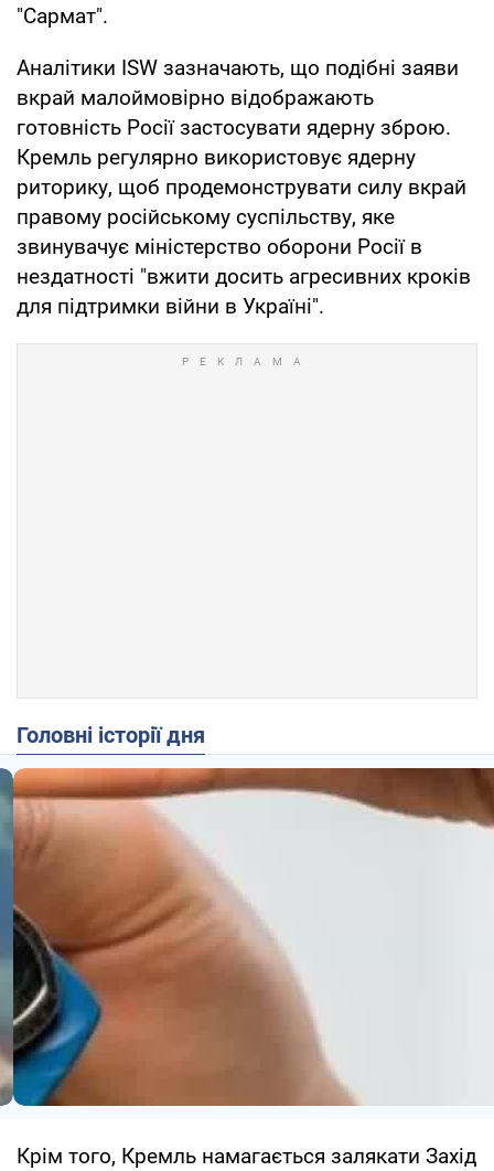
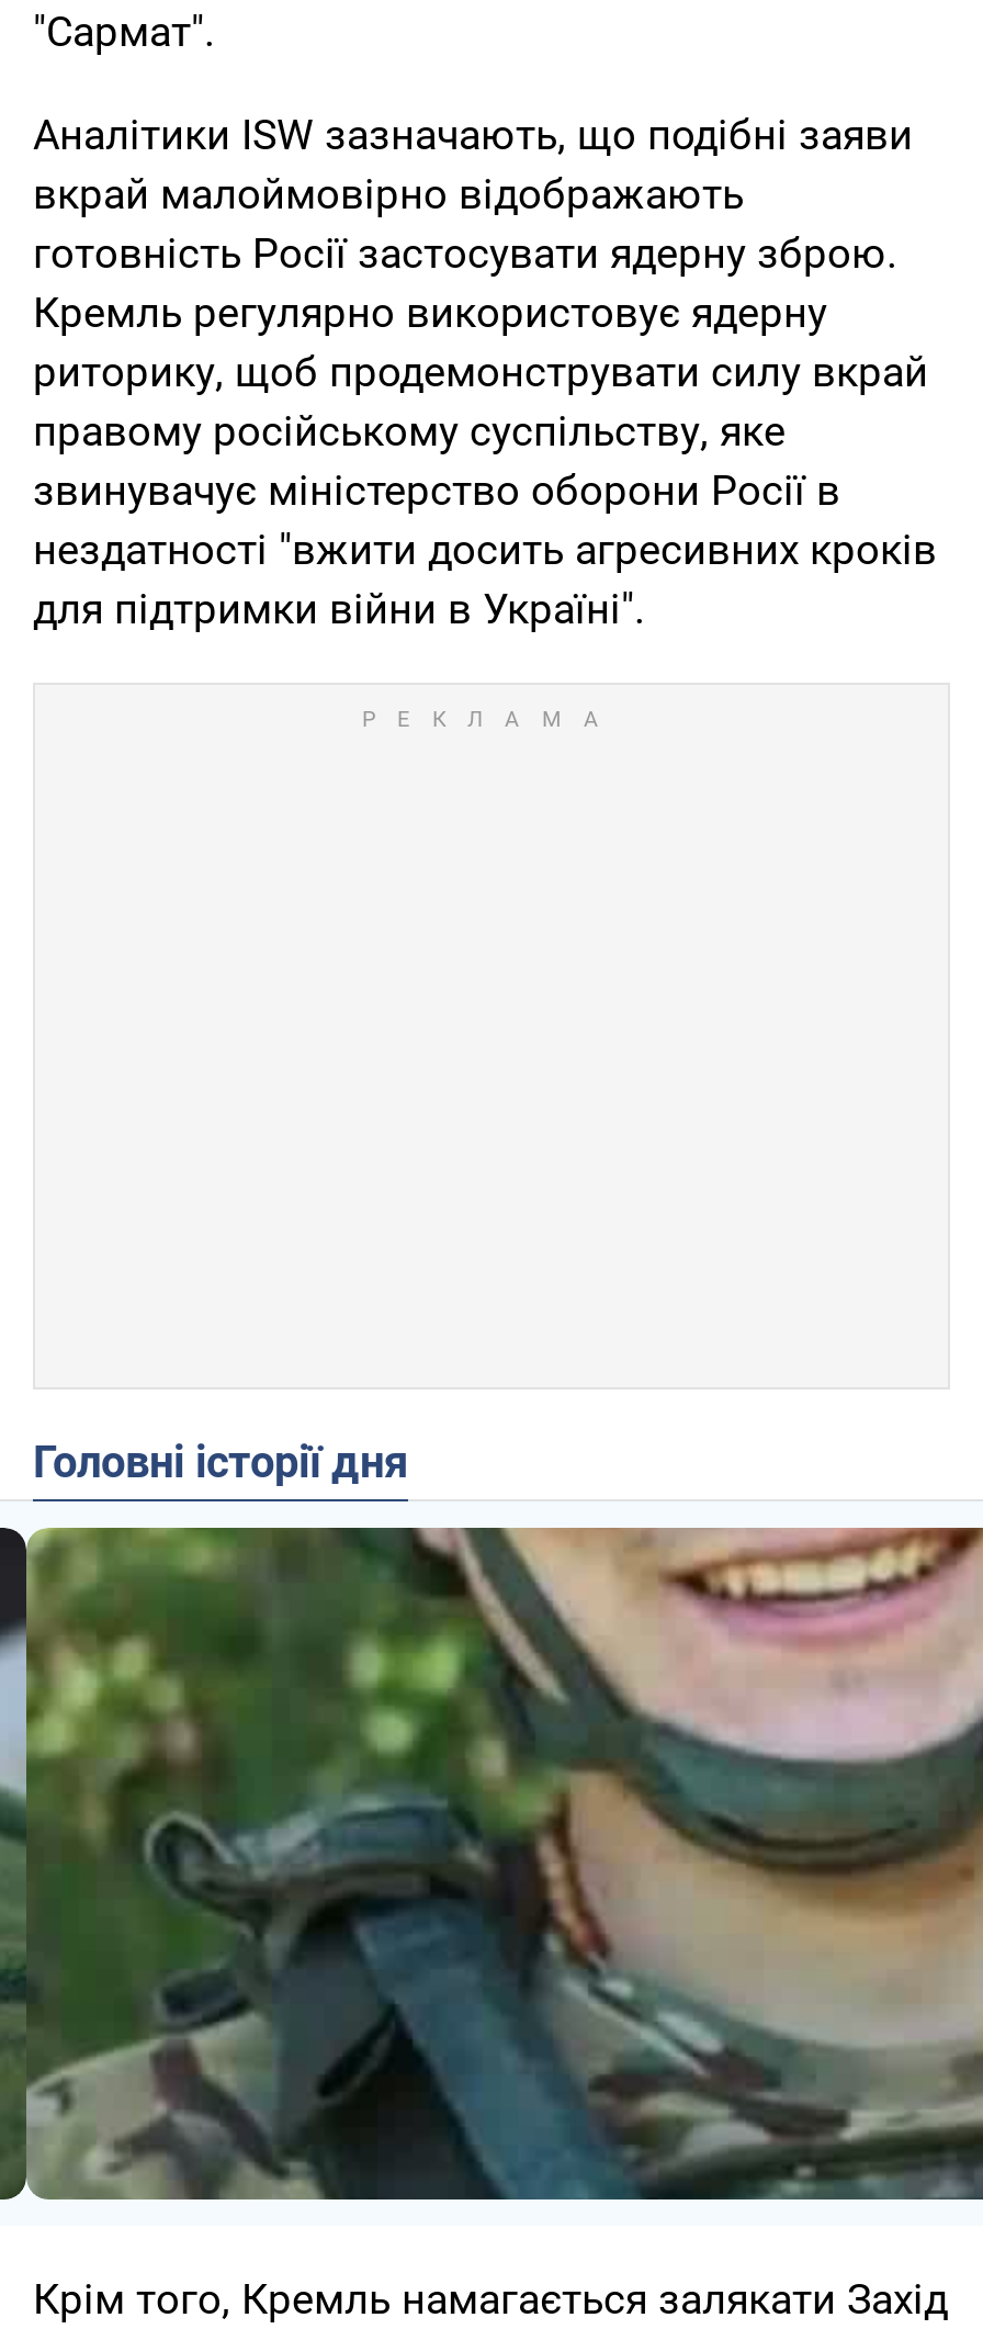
[3,767,491,1107] [image] -> [7,1526,976,2202] [image]

